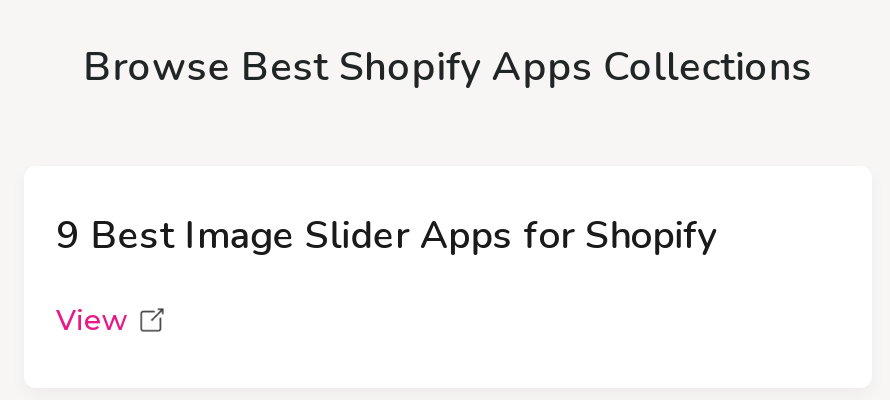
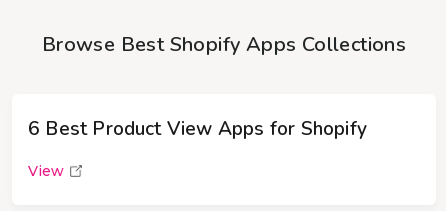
[56,211,718,263] 9 Best Image Slider Apps for Shopify -> [28,116,367,142] 6 Best Product View Apps for Shopify

